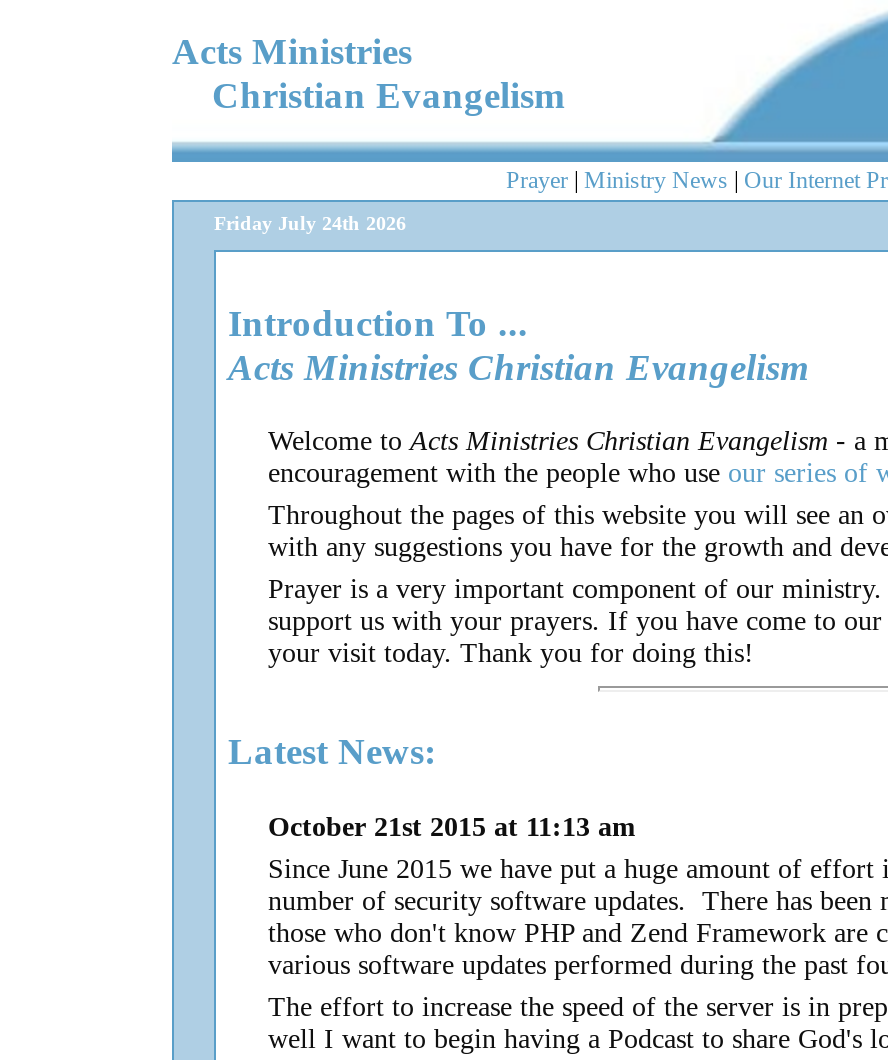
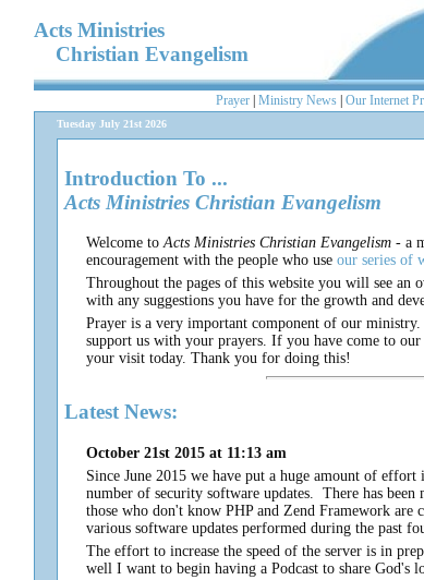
[214,212,406,234] Friday July 24th 2026 -> [57,118,167,130] Tuesday July 21st 2026

